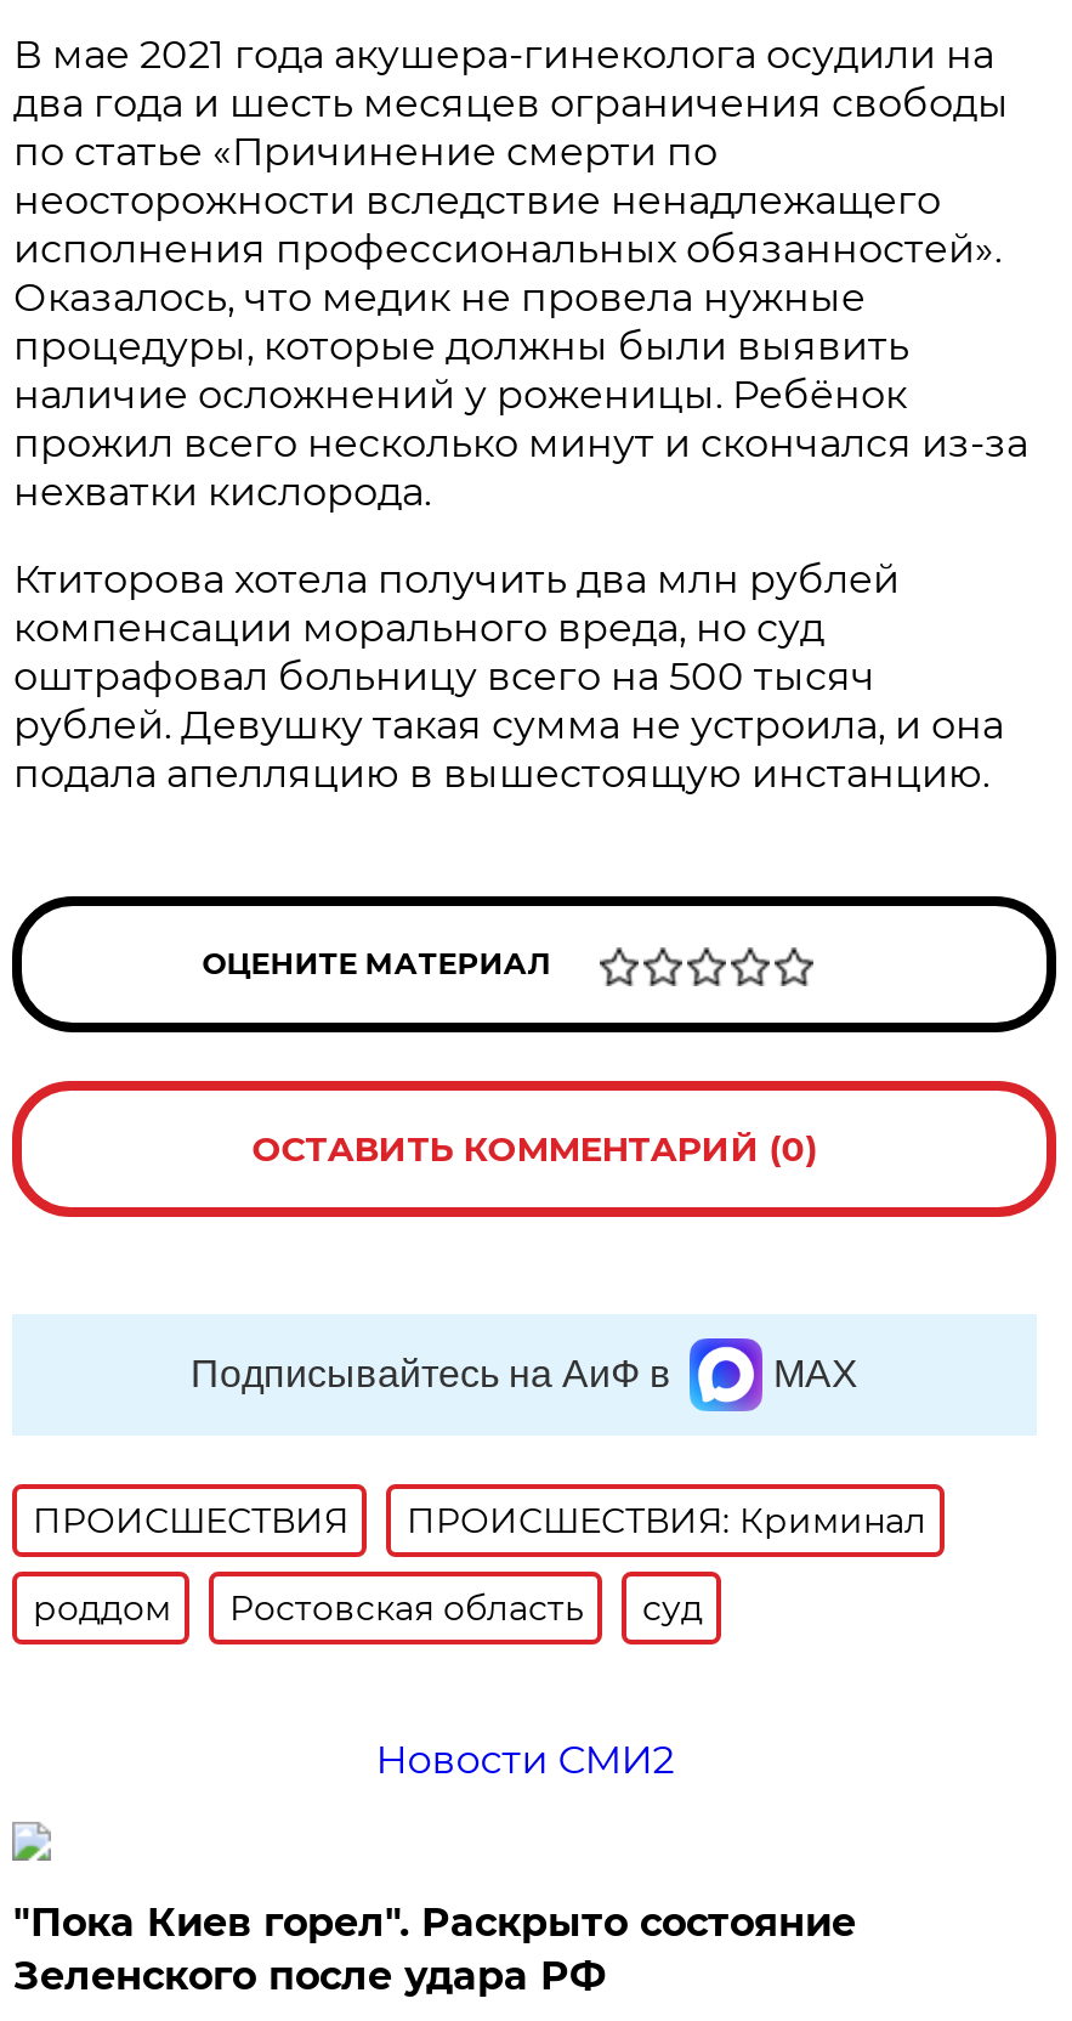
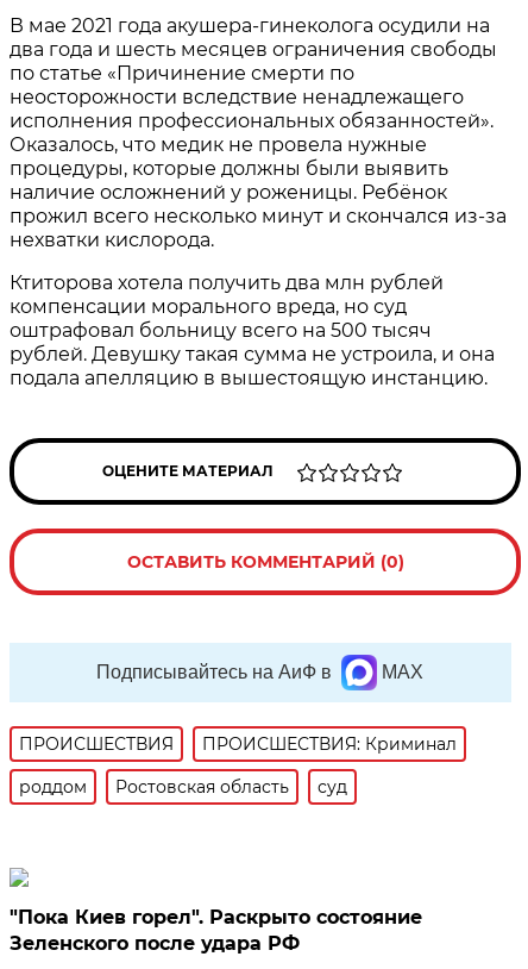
[376,1737,674,1783] Новости СМИ2 -> none

